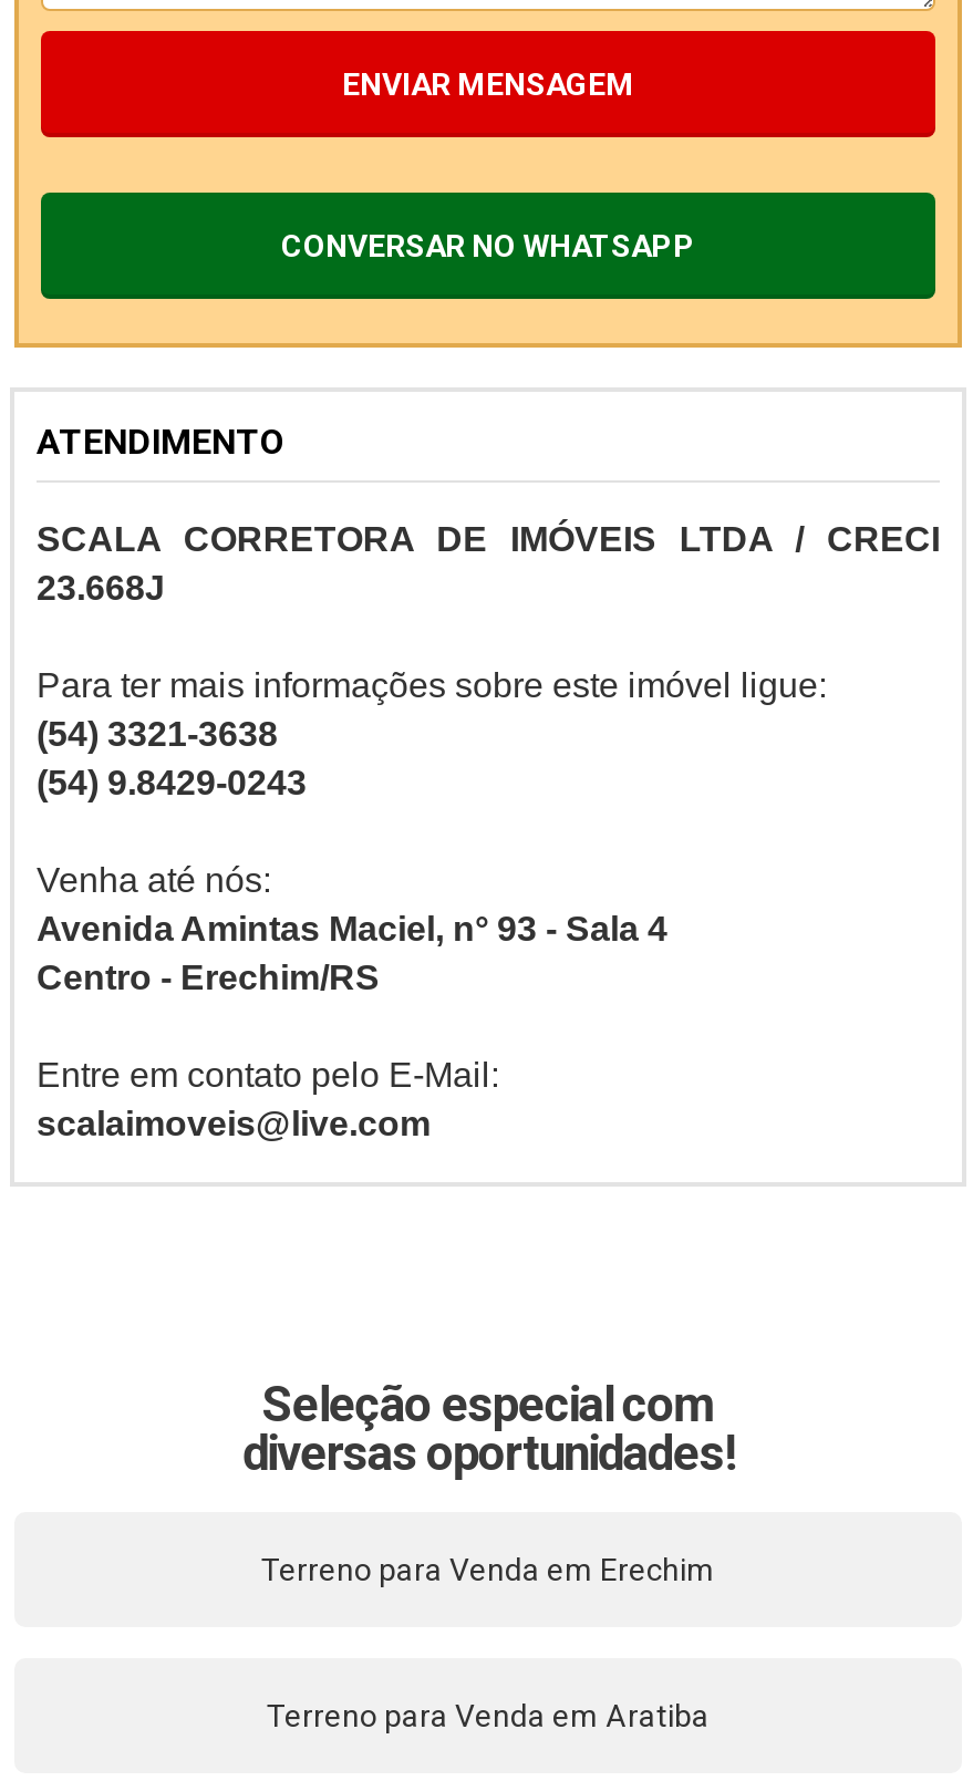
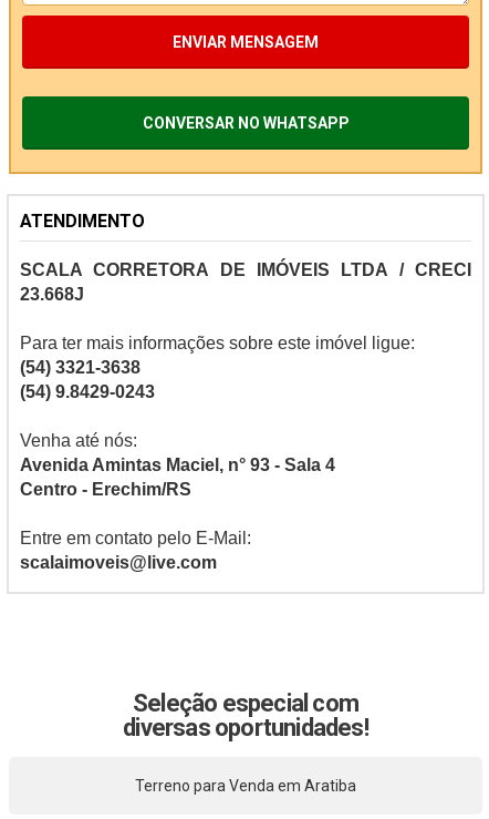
[261,1552,715,1587] Terreno para Venda em Erechim -> none

